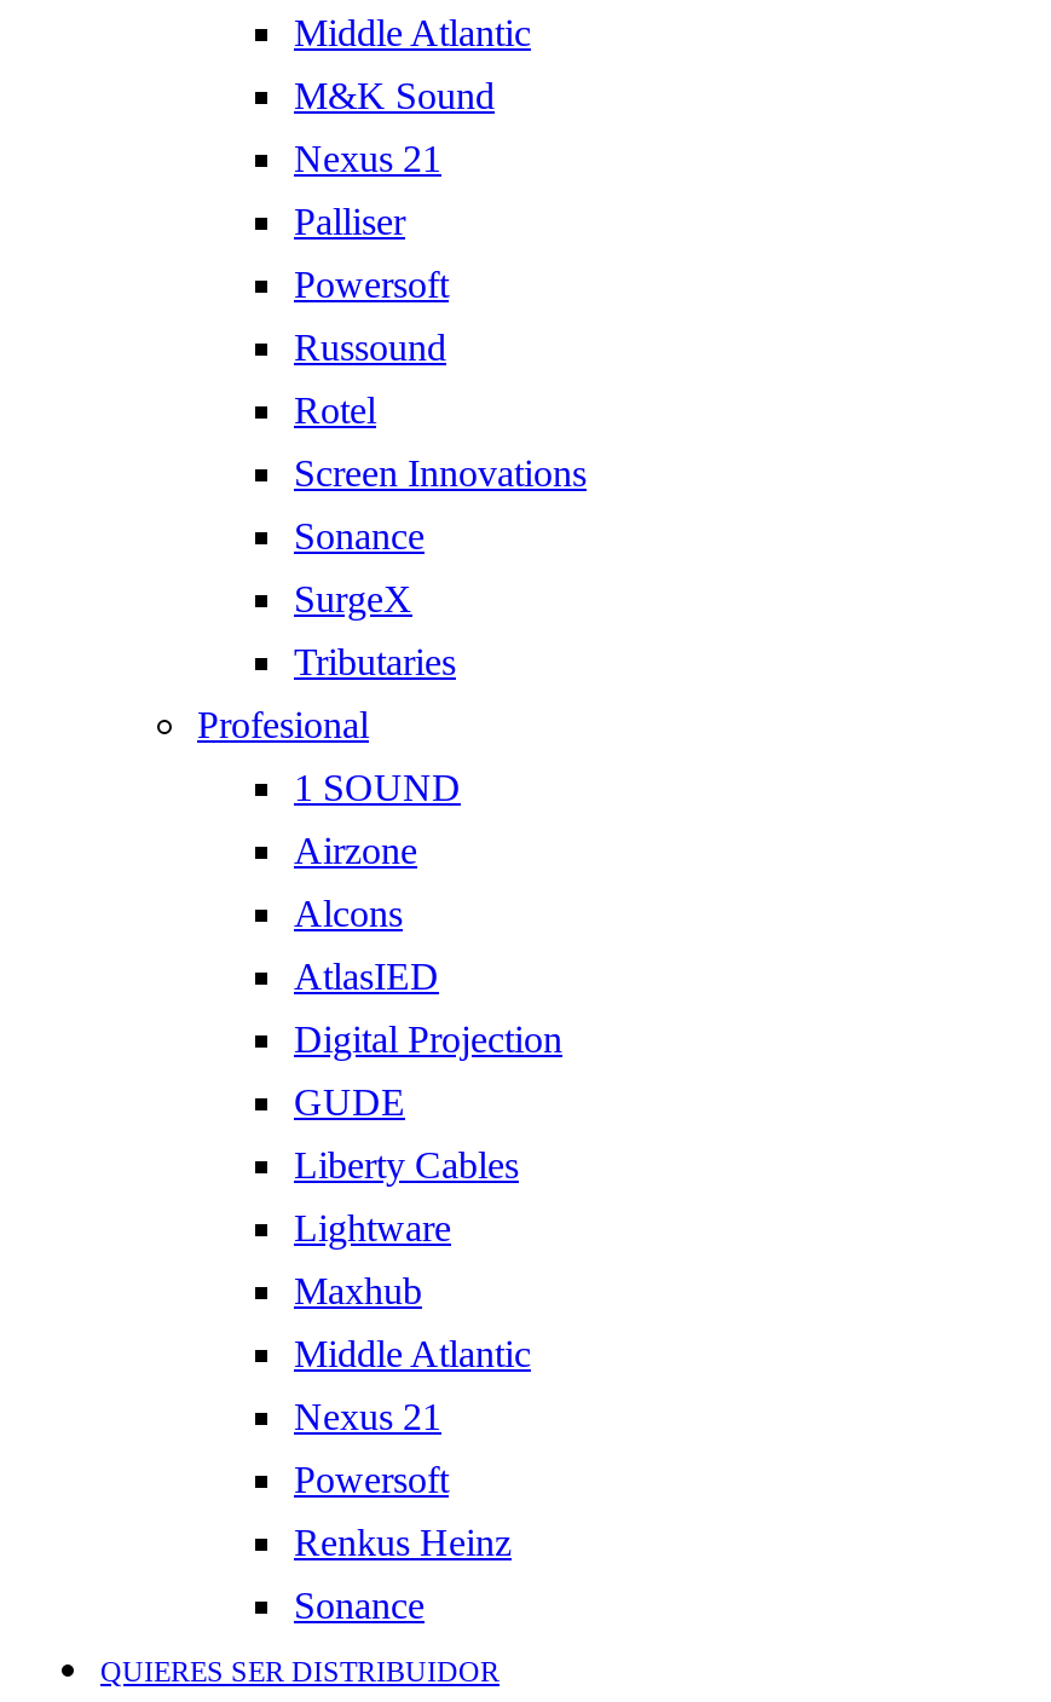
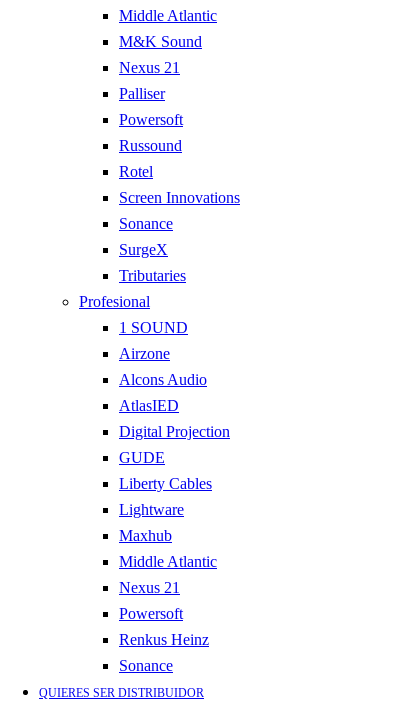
[294,893,403,934] Alcons -> [119,371,207,388] Alcons Audio

